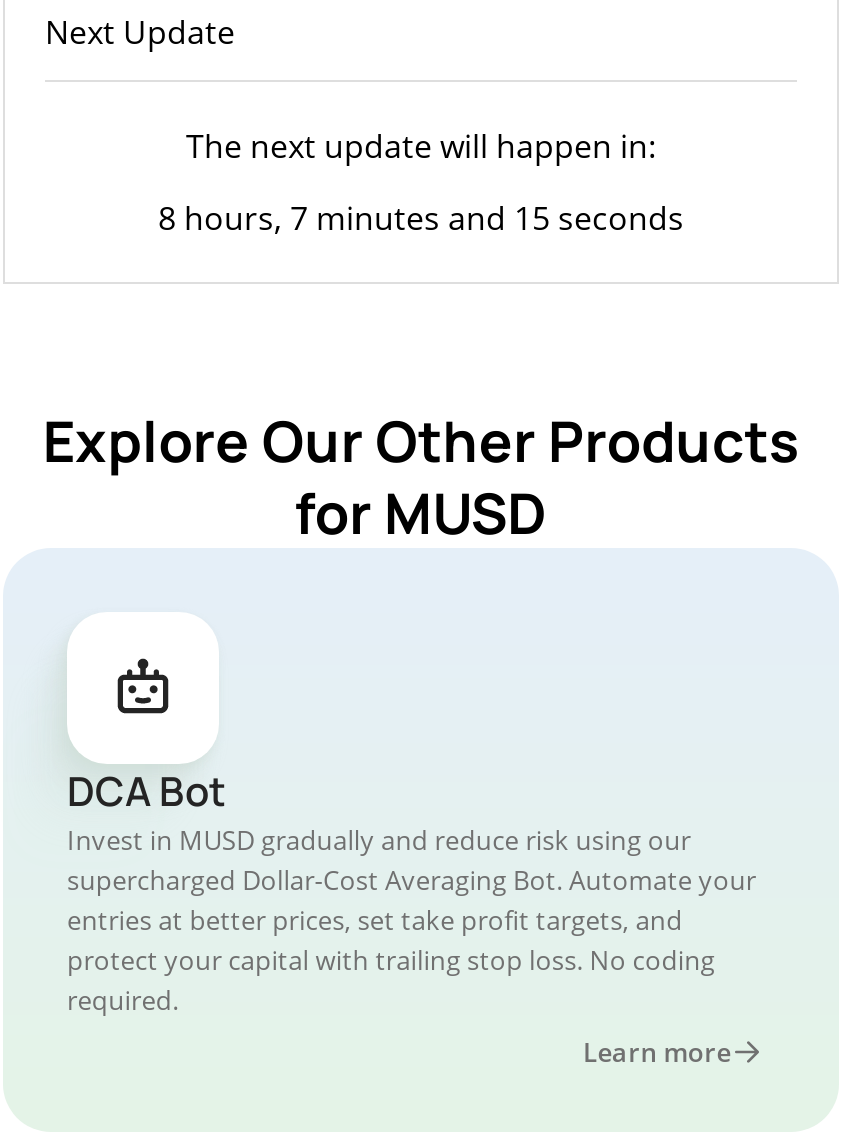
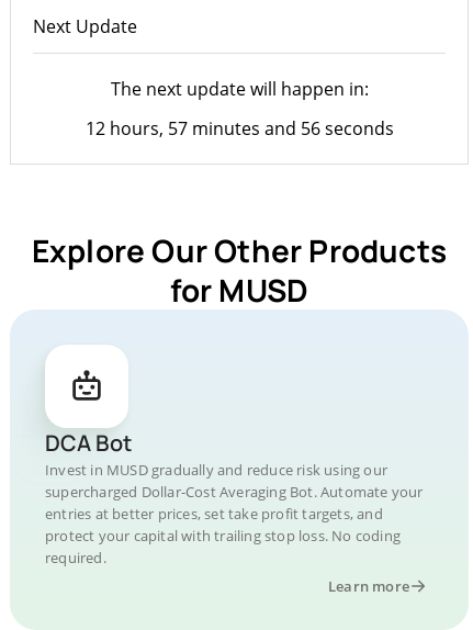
[158,196,684,240] 8 hours, 7 minutes and 15 seconds -> [85,116,393,140] 12 hours, 57 minutes and 56 seconds

